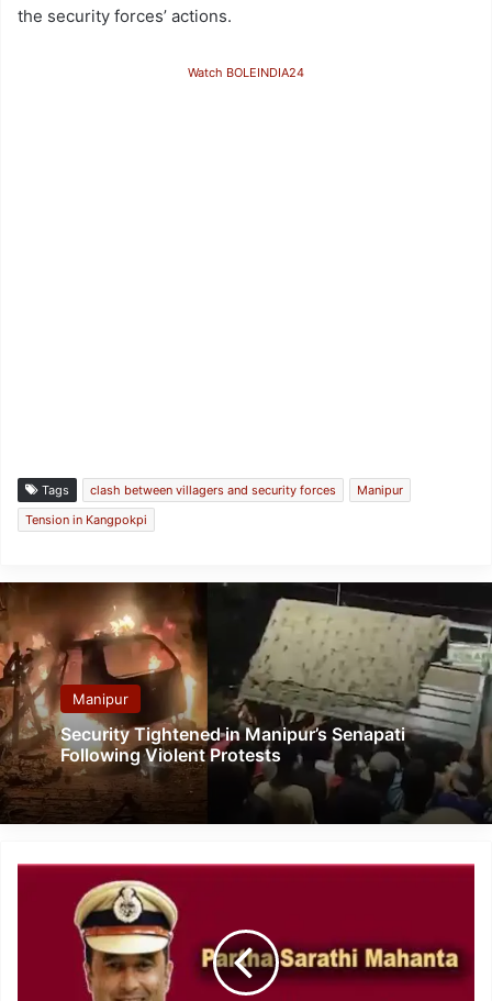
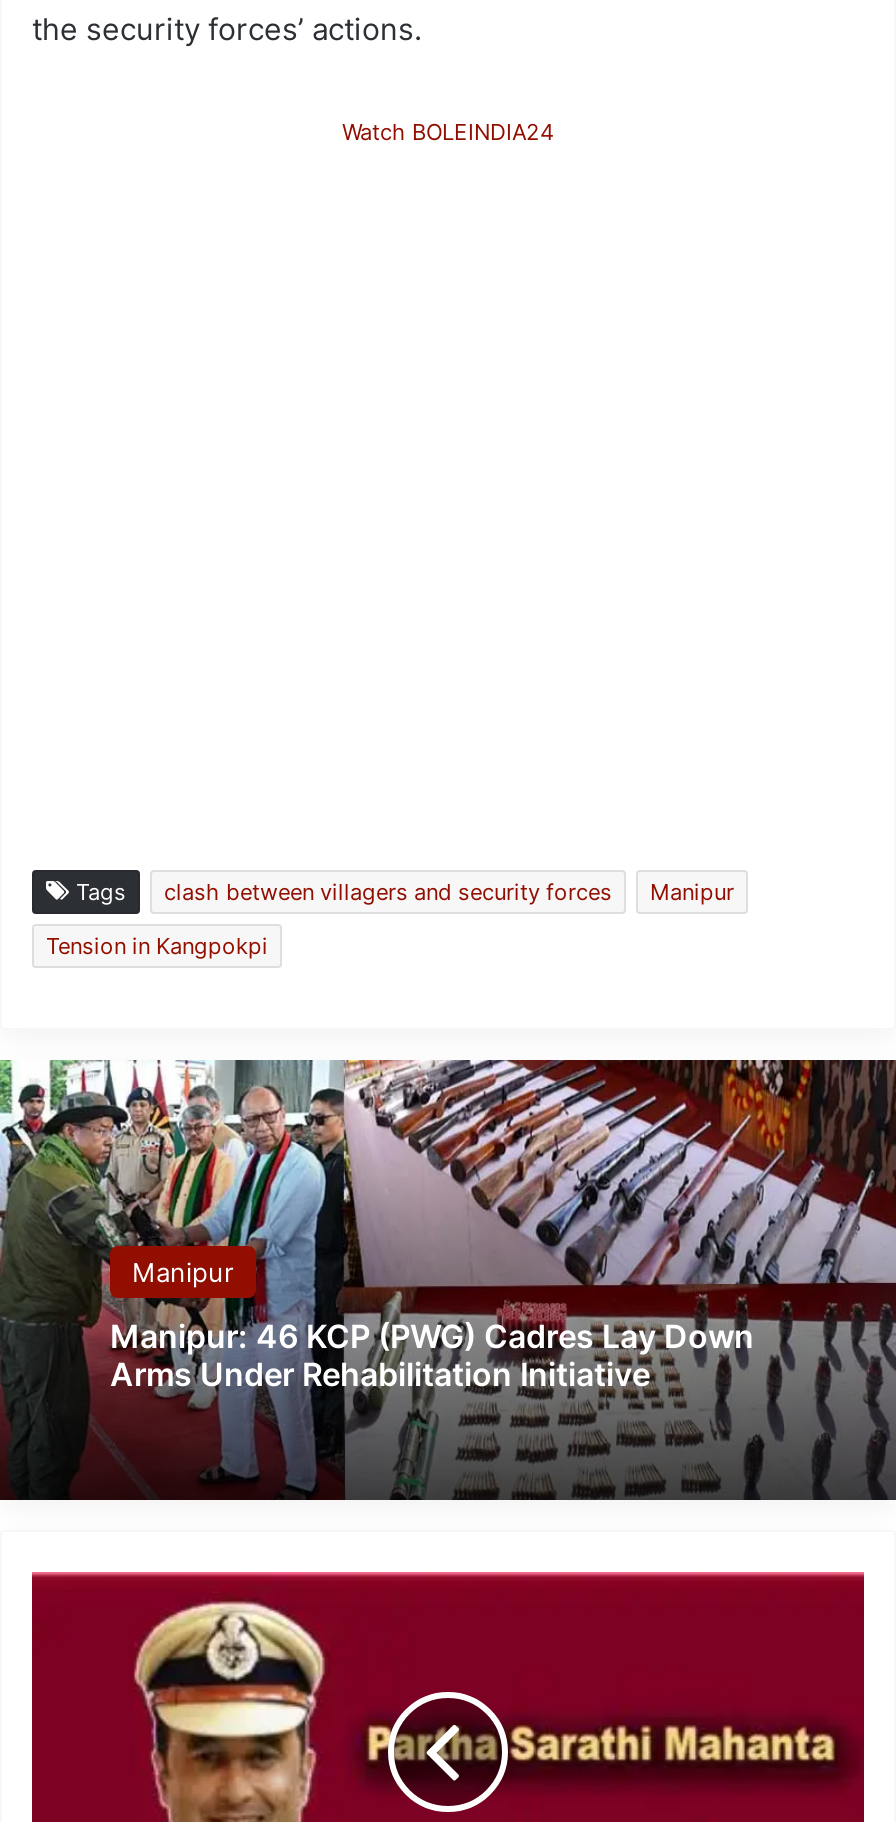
[3,581,489,823] [image] | Security Tightened in Manipur’s Senapati | Following Violent Protests -> [6,1058,890,1500] [image] | Manipur: 46 KCP (PWG) Cadres Lay Down | Arms Under Rehabilitation Initiative

